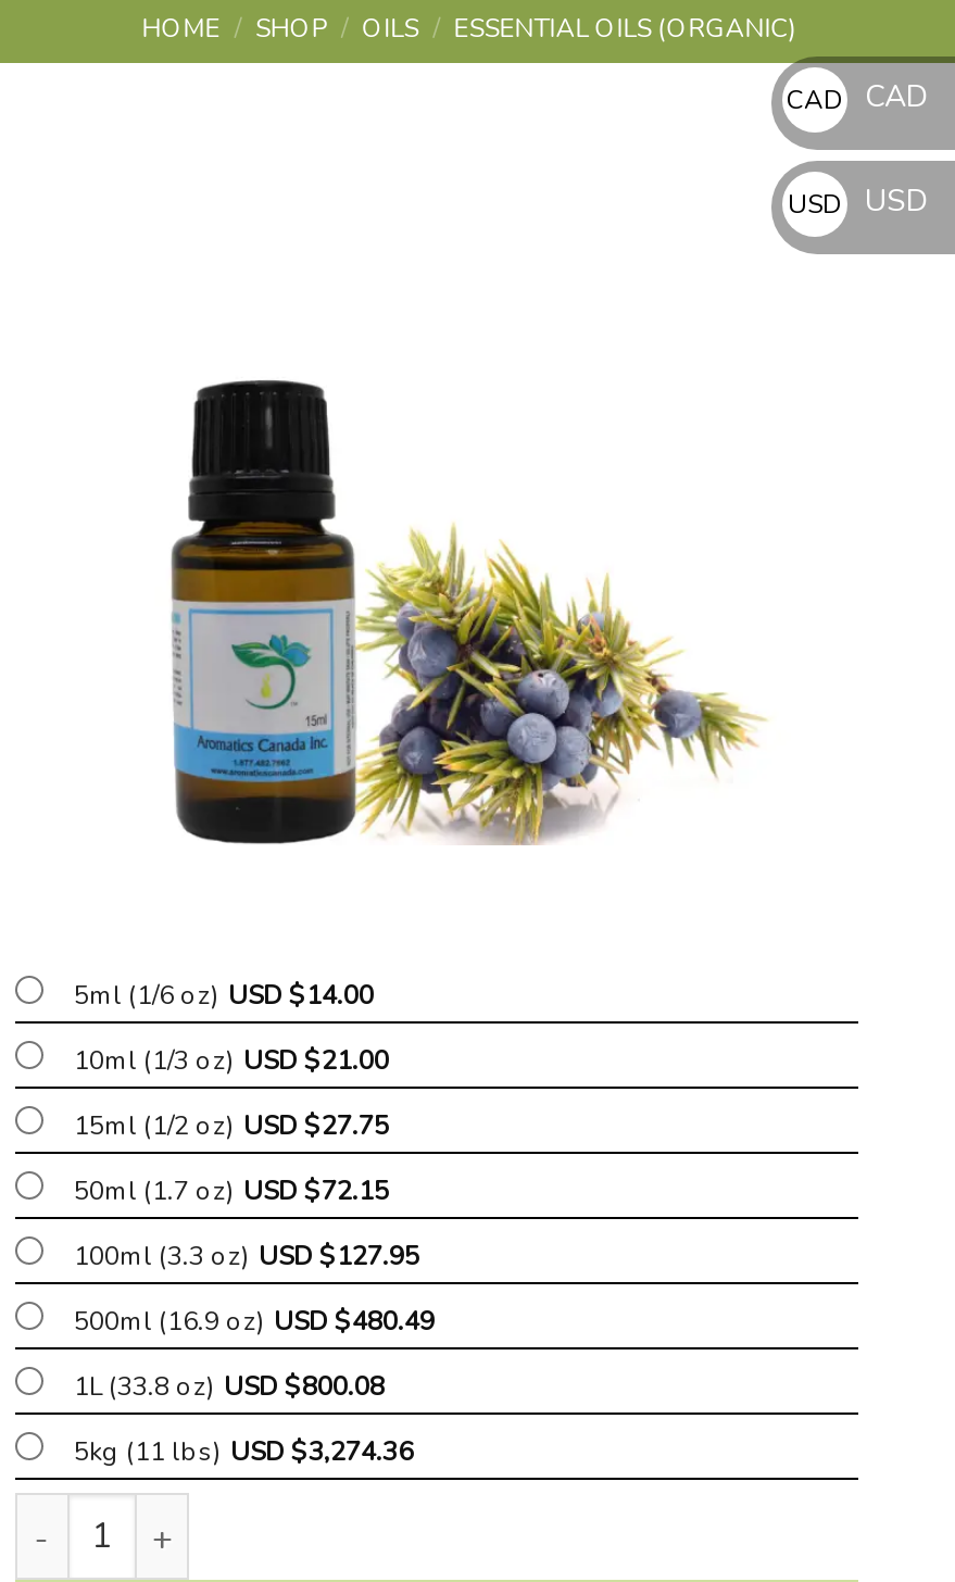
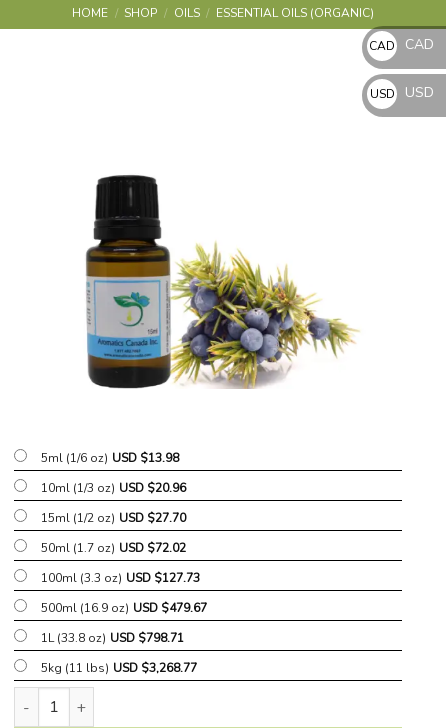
[74,978,374,1013] 5ml (1/6 oz) USD $14.00 -> [41,450,179,466] 5ml (1/6 oz) USD $13.98
[74,1043,389,1078] 10ml (1/3 oz) USD $21.00 -> [41,480,186,496] 10ml (1/3 oz) USD $20.96
[74,1108,389,1143] 15ml (1/2 oz) USD $27.75 -> [41,510,186,526] 15ml (1/2 oz) USD $27.70
[74,1173,389,1208] 50ml (1.7 oz) USD $72.15 -> [41,540,186,556] 50ml (1.7 oz) USD $72.02
[74,1239,419,1273] 100ml (3.3 oz) USD $127.95 -> [41,570,200,586] 100ml (3.3 oz) USD $127.73
[74,1304,435,1339] 500ml (16.9 oz) USD $480.49 -> [41,600,207,616] 500ml (16.9 oz) USD $479.67
[74,1369,385,1404] 1L (33.8 oz) USD $800.08 -> [41,630,184,646] 1L (33.8 oz) USD $798.71
[74,1434,413,1469] 5kg (11 lbs) USD $3,274.36 -> [41,660,197,676] 5kg (11 lbs) USD $3,268.77

